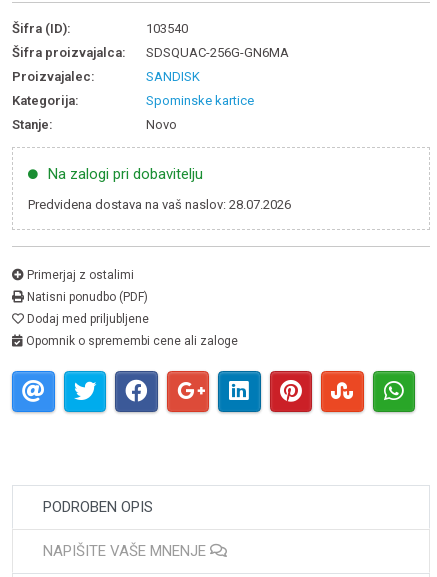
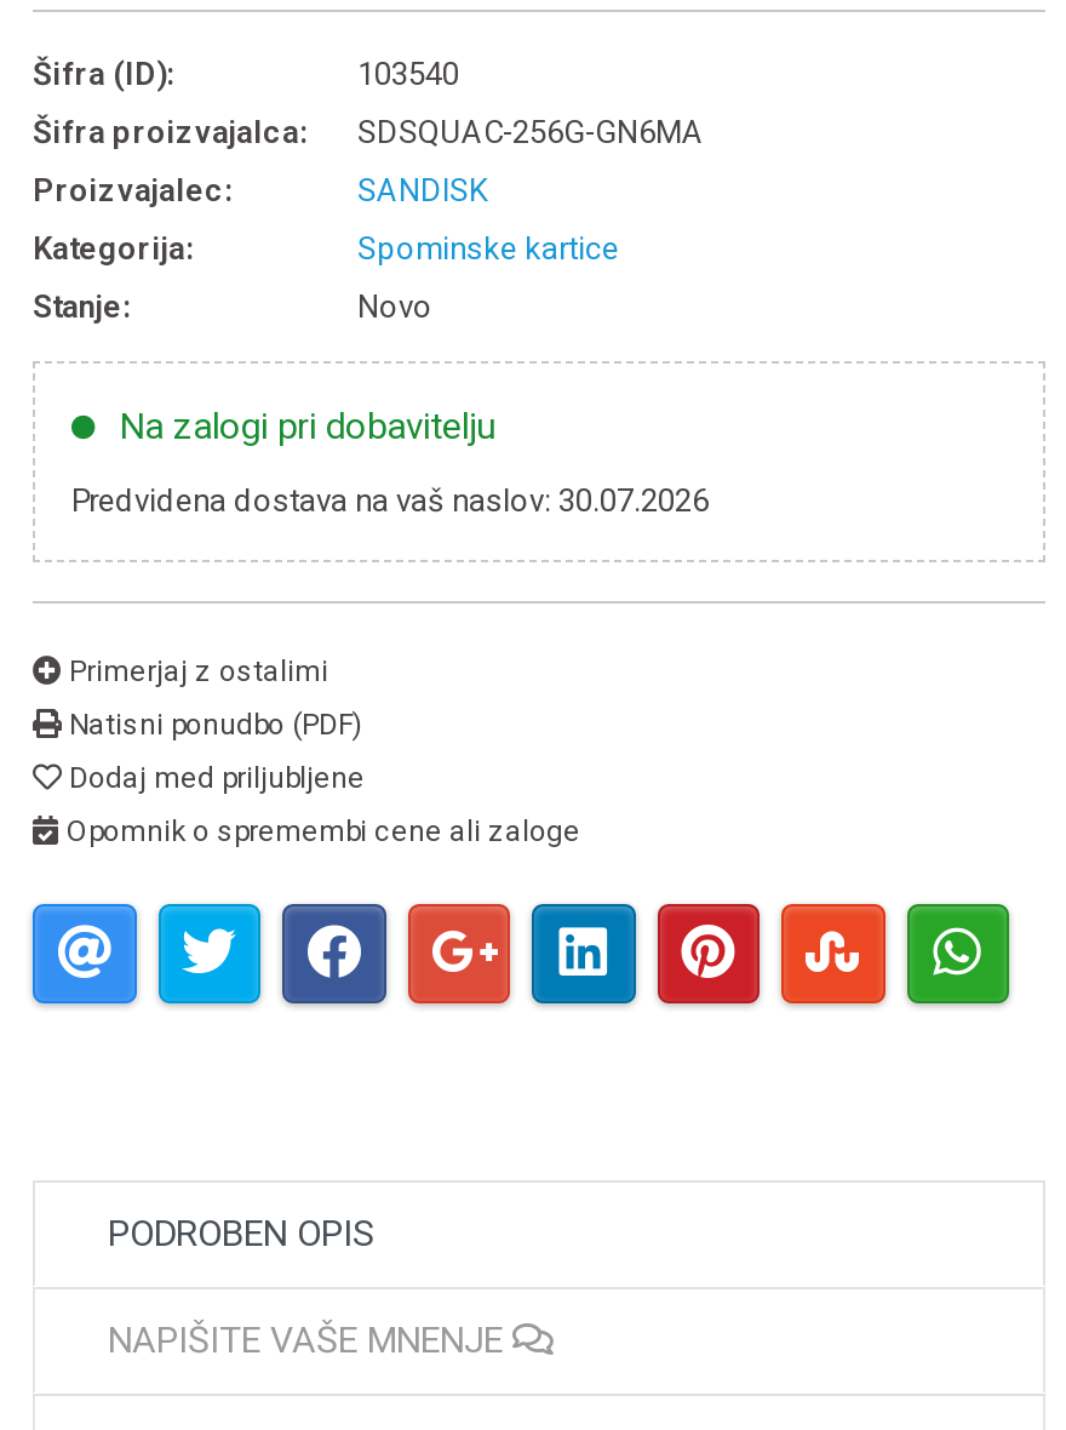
[28,197,291,212] Predvidena dostava na vaš naslov: 28.07.2026 -> [71,481,709,518] Predvidena dostava na vaš naslov: 30.07.2026

